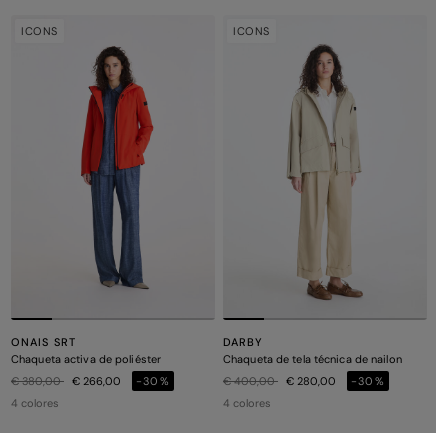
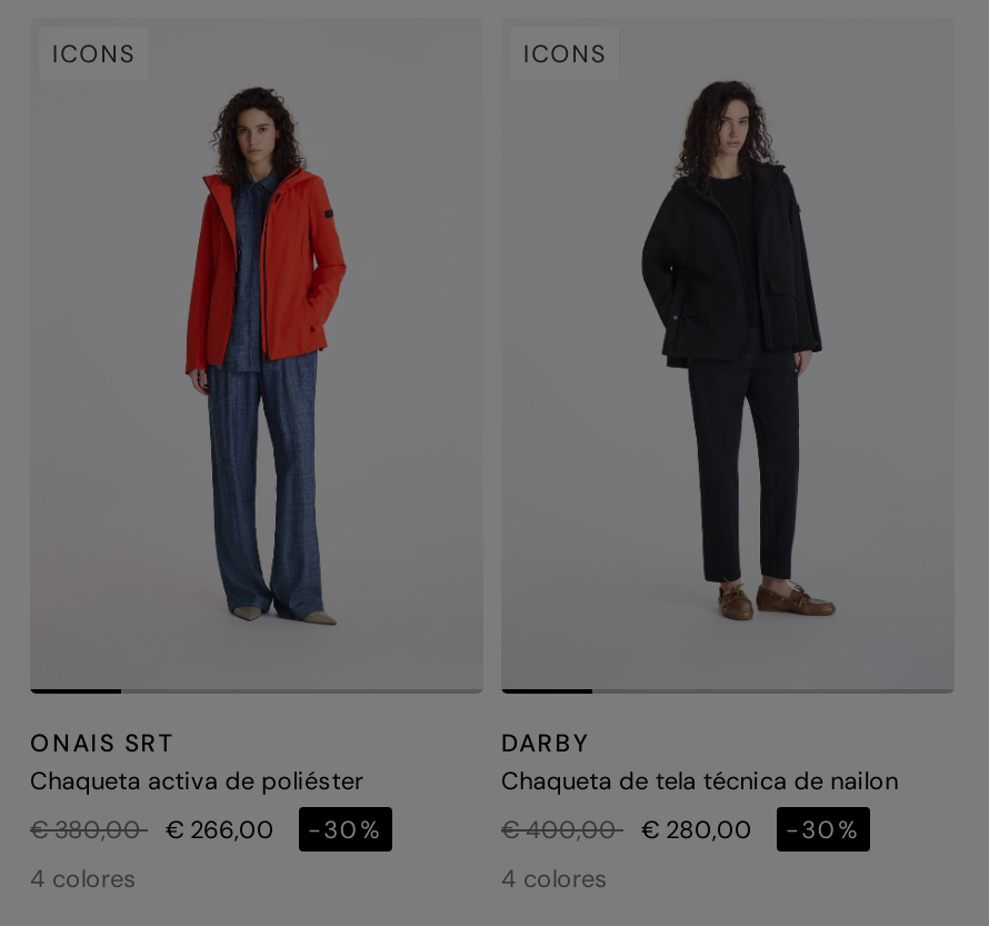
[286,44,373,301] [image] -> [639,80,837,651] [image]

